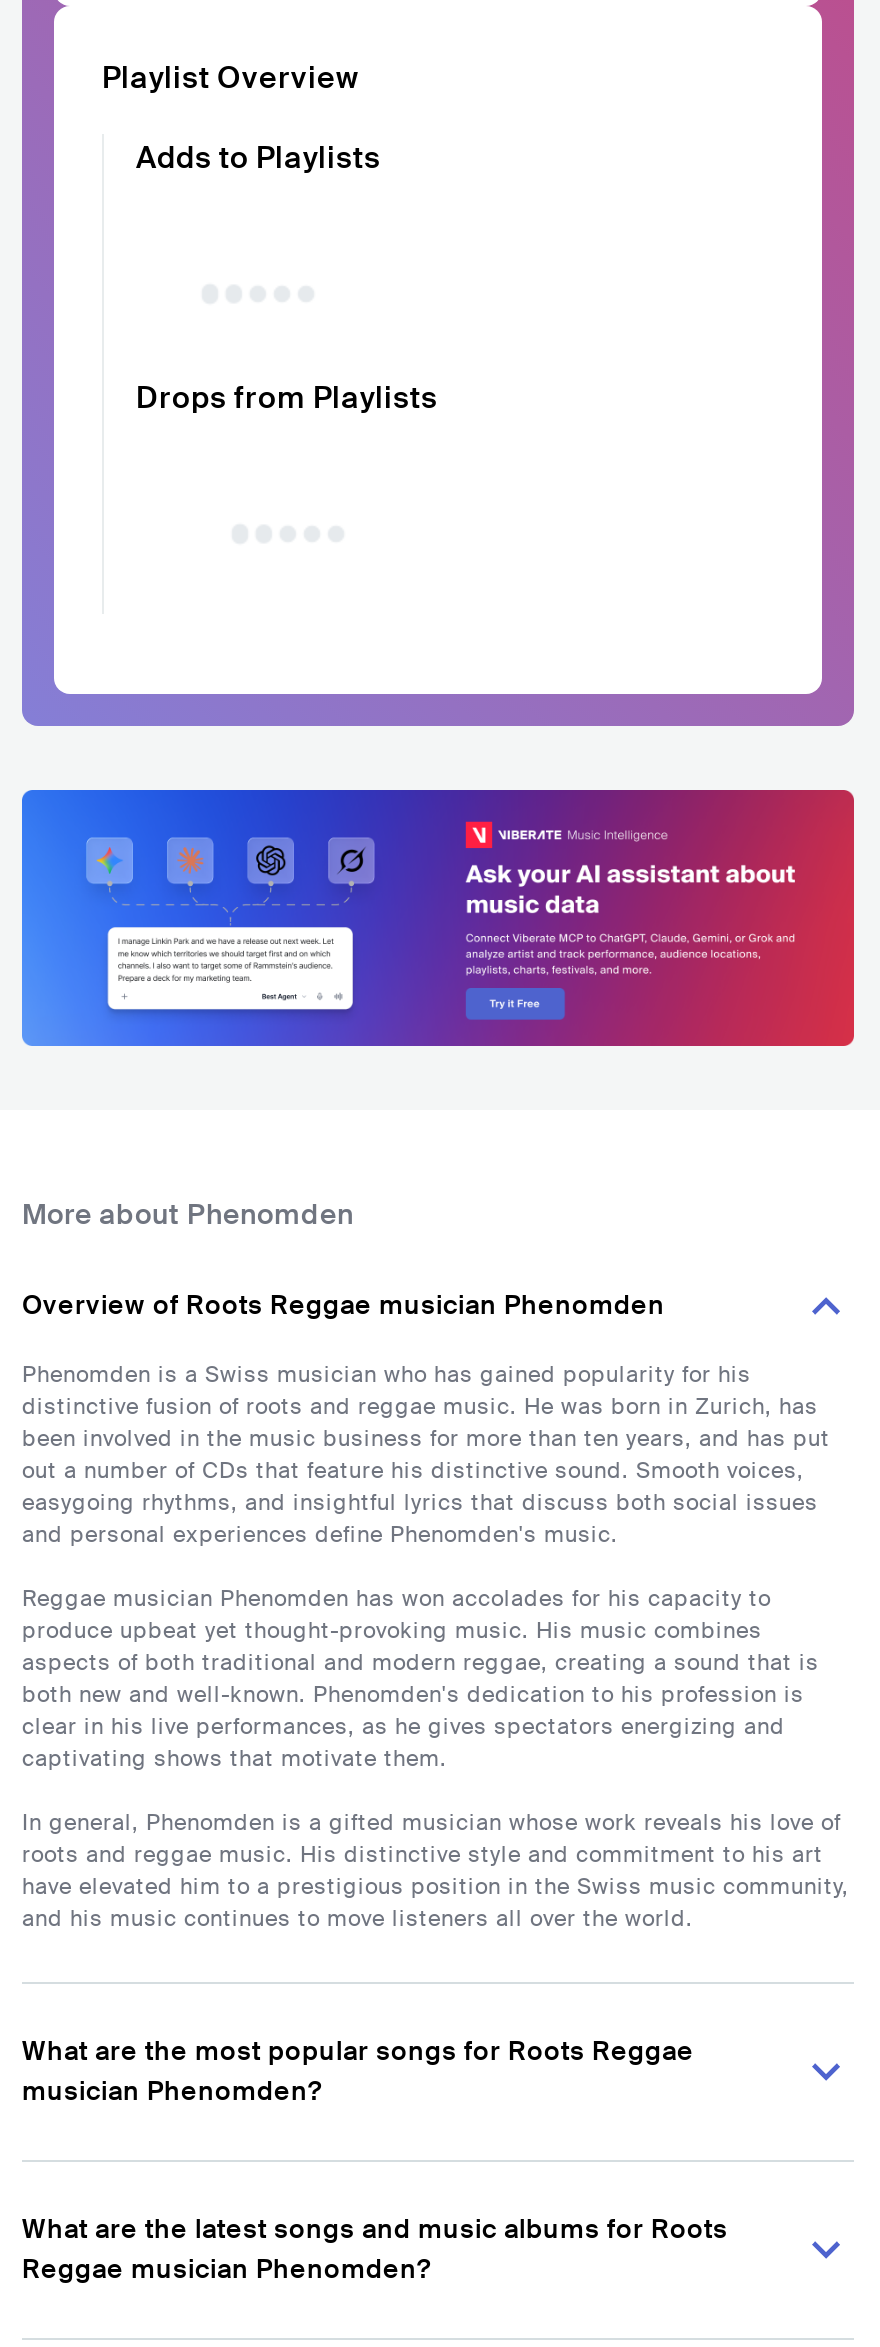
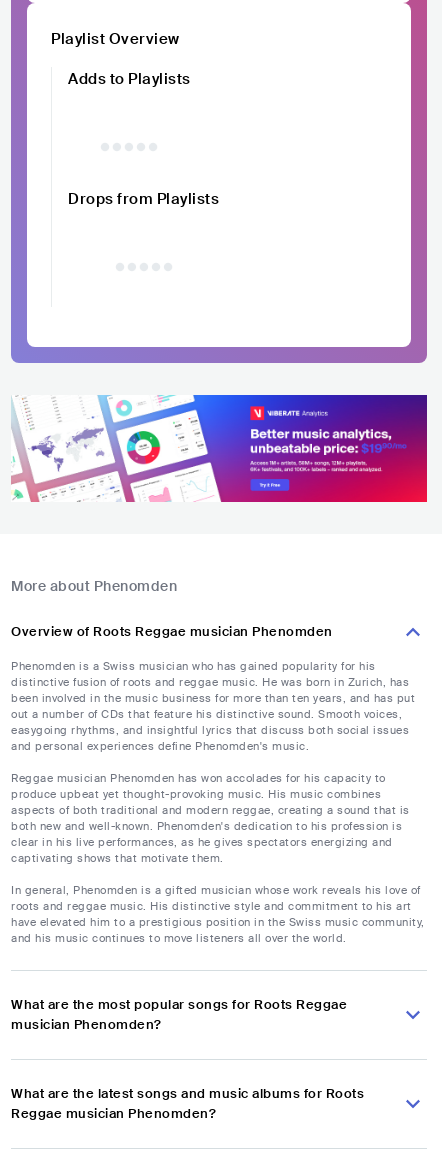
[20,788,856,1048] [image] -> [11,394,428,503] [image]

